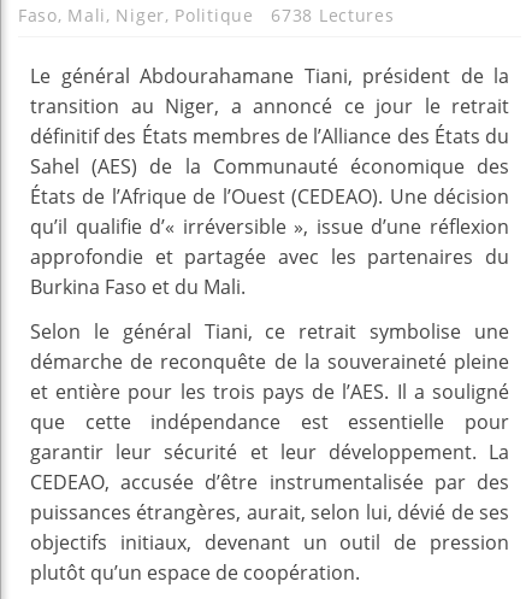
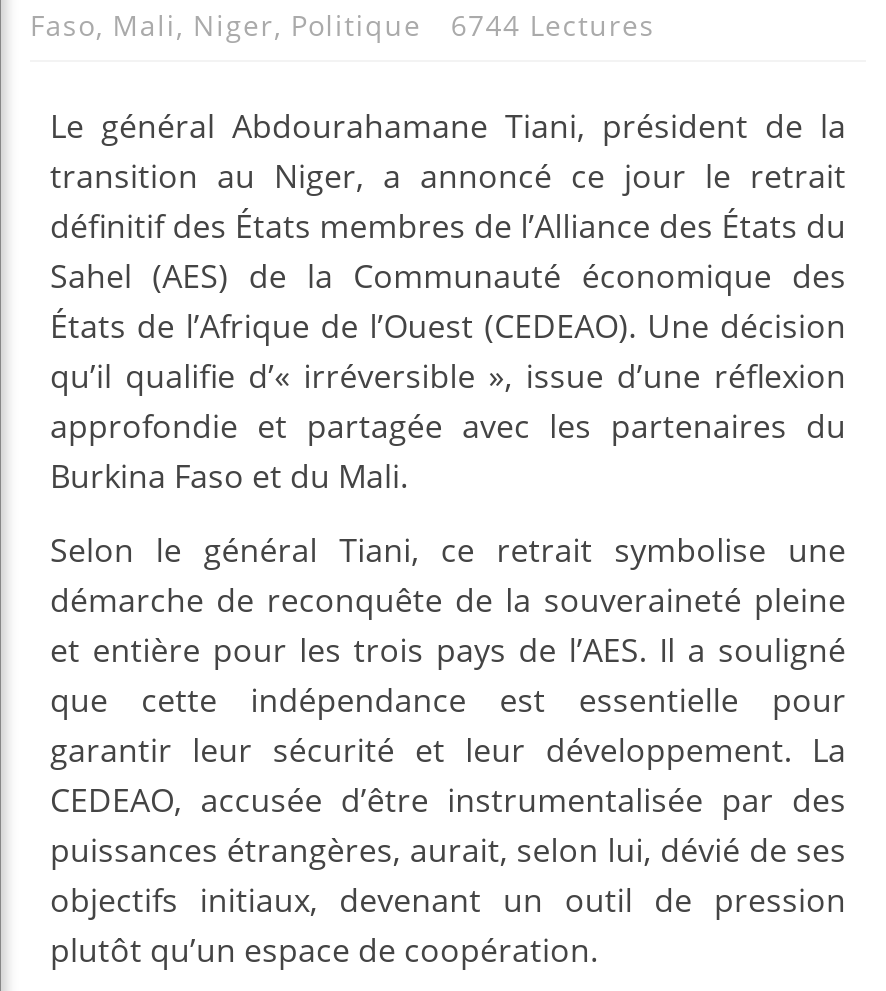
[18,3,394,26] Faso, Mali, Niger, Politique 6738 Lectures -> [30,5,655,43] Faso, Mali, Niger, Politique 6744 Lectures

